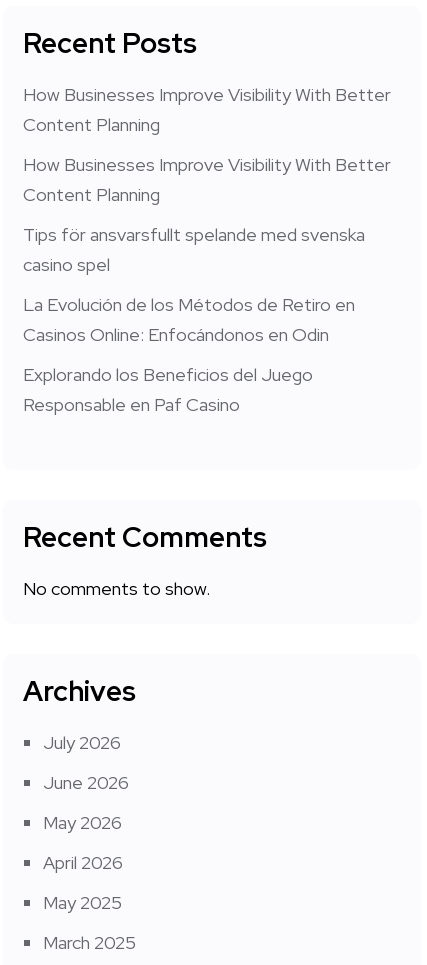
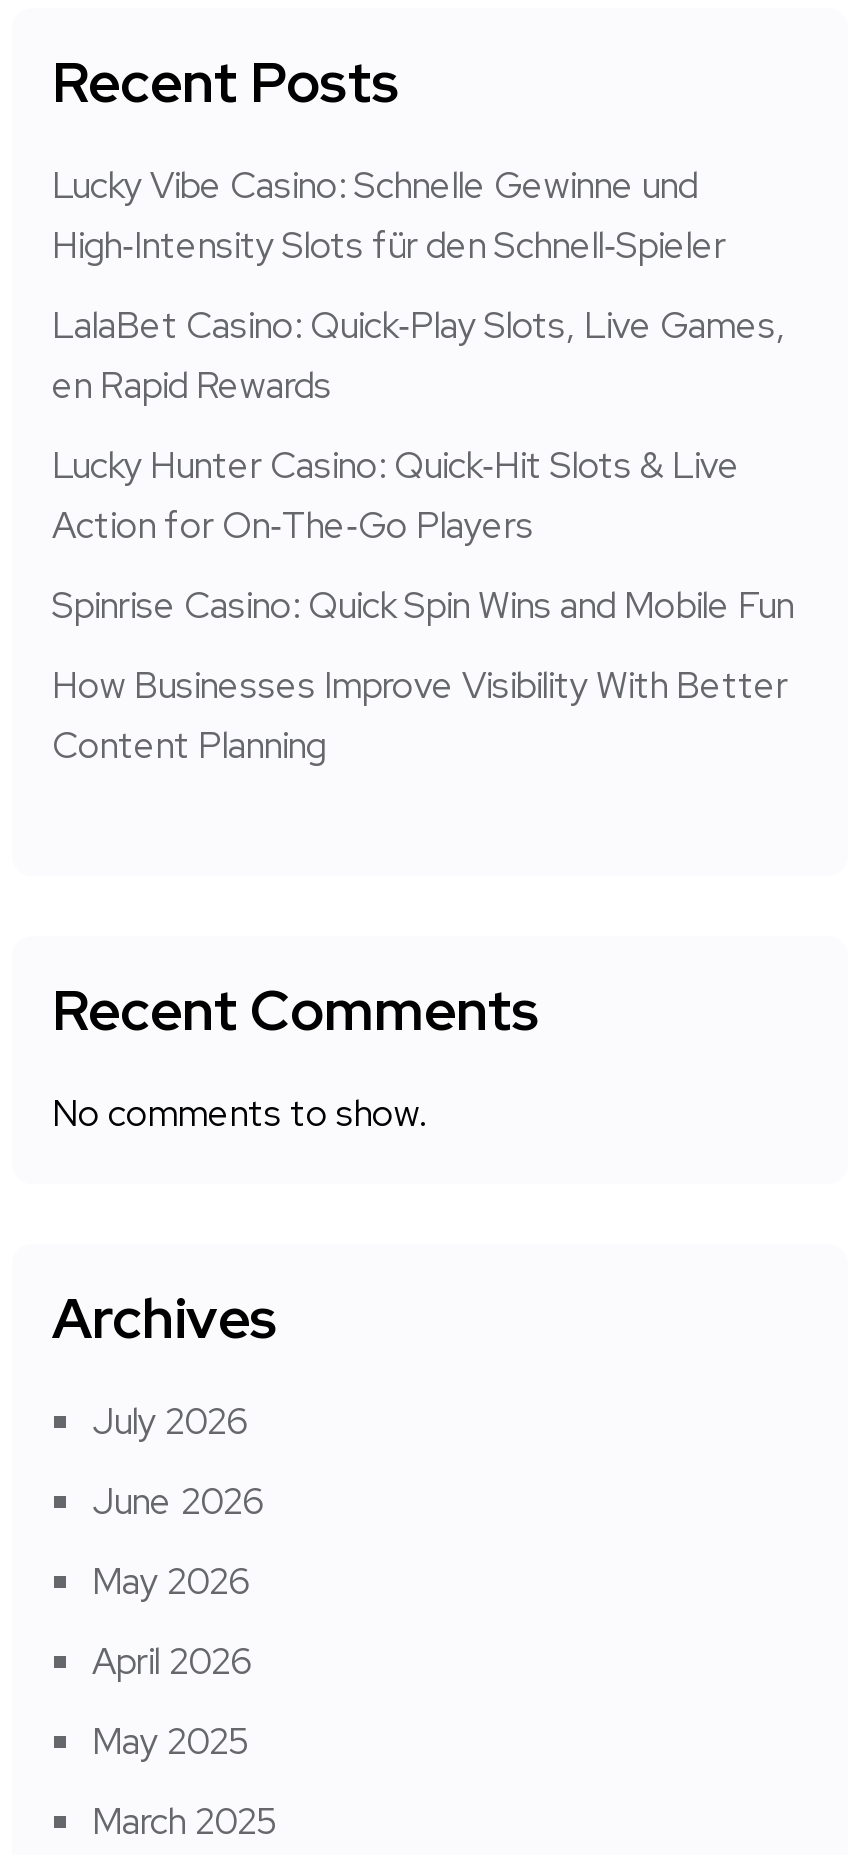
none -> [52,162,794,628] Lucky Vibe Casino: Schnelle Gewinne und | High‑Intensity Slots für den Schnell‑Spieler | LalaBet Casino: Quick‑Play Slots, Live Games, | en Rapid Rewards | Lucky Hunter Casino: Quick‑Hit Slots & Live | Action for On‑The‑Go Players | Spinrise Casino: Quick Spin Wins and Mobile Fun
moved [23,83,391,136] -> [52,662,788,768]: How Businesses Improve Visibility With Better | Content Planning
[23,153,391,416] How Businesses Improve Visibility With Better | Content Planning | Tips för ansvarsfullt spelande med svenska | casino spel | La Evolución de los Métodos de Retiro en | Casinos Online: Enfocándonos en Odin | Explorando los Beneficios del Juego | Responsable en Paf Casino -> none

